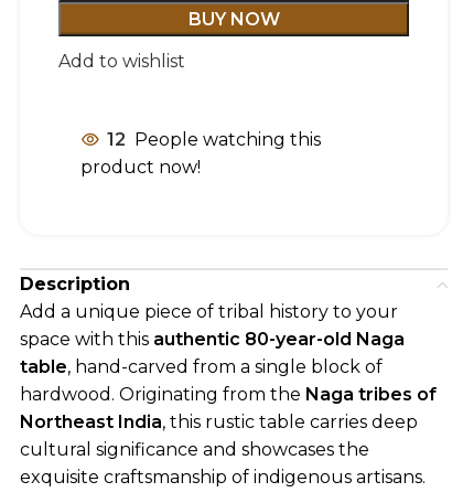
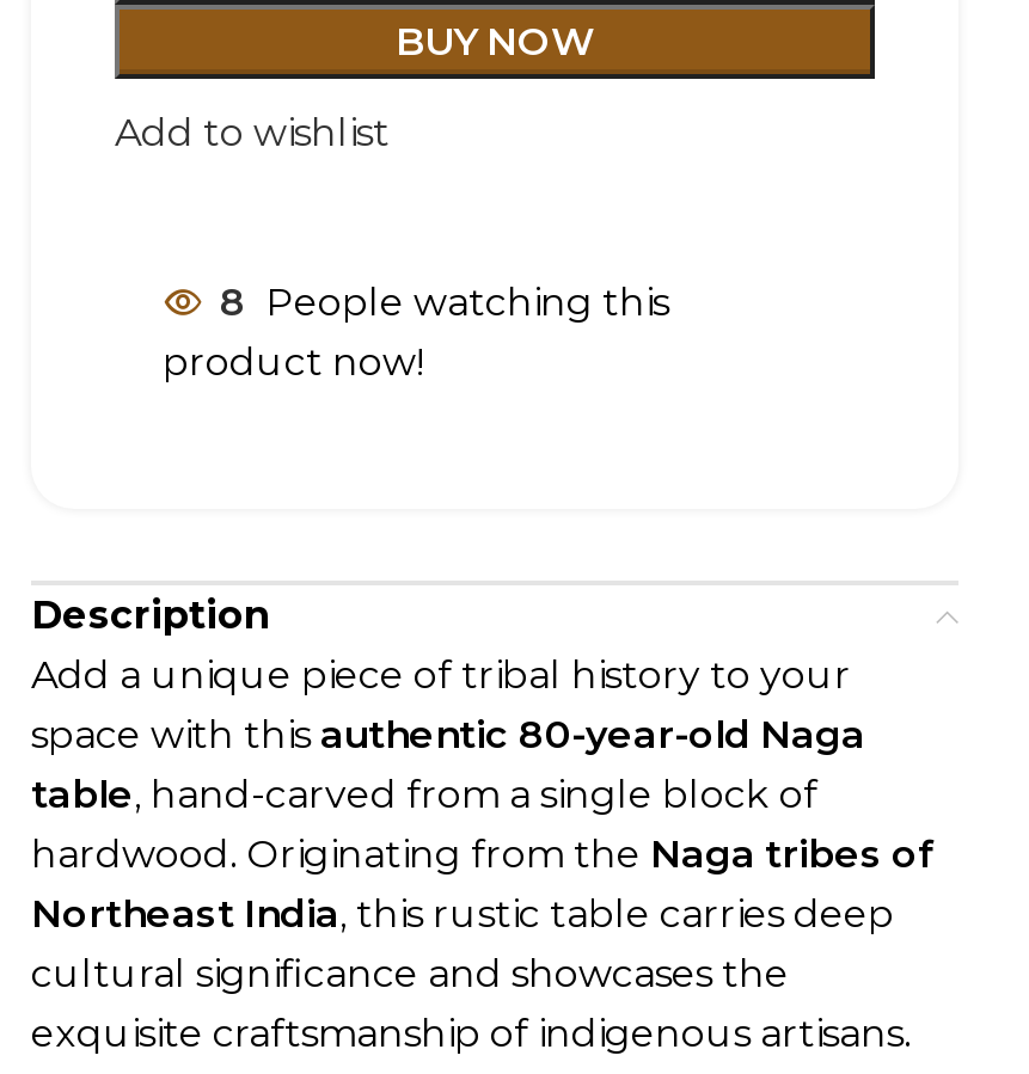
[107,129,321,150] 12 People watching this -> [220,279,669,324] 8 People watching this

